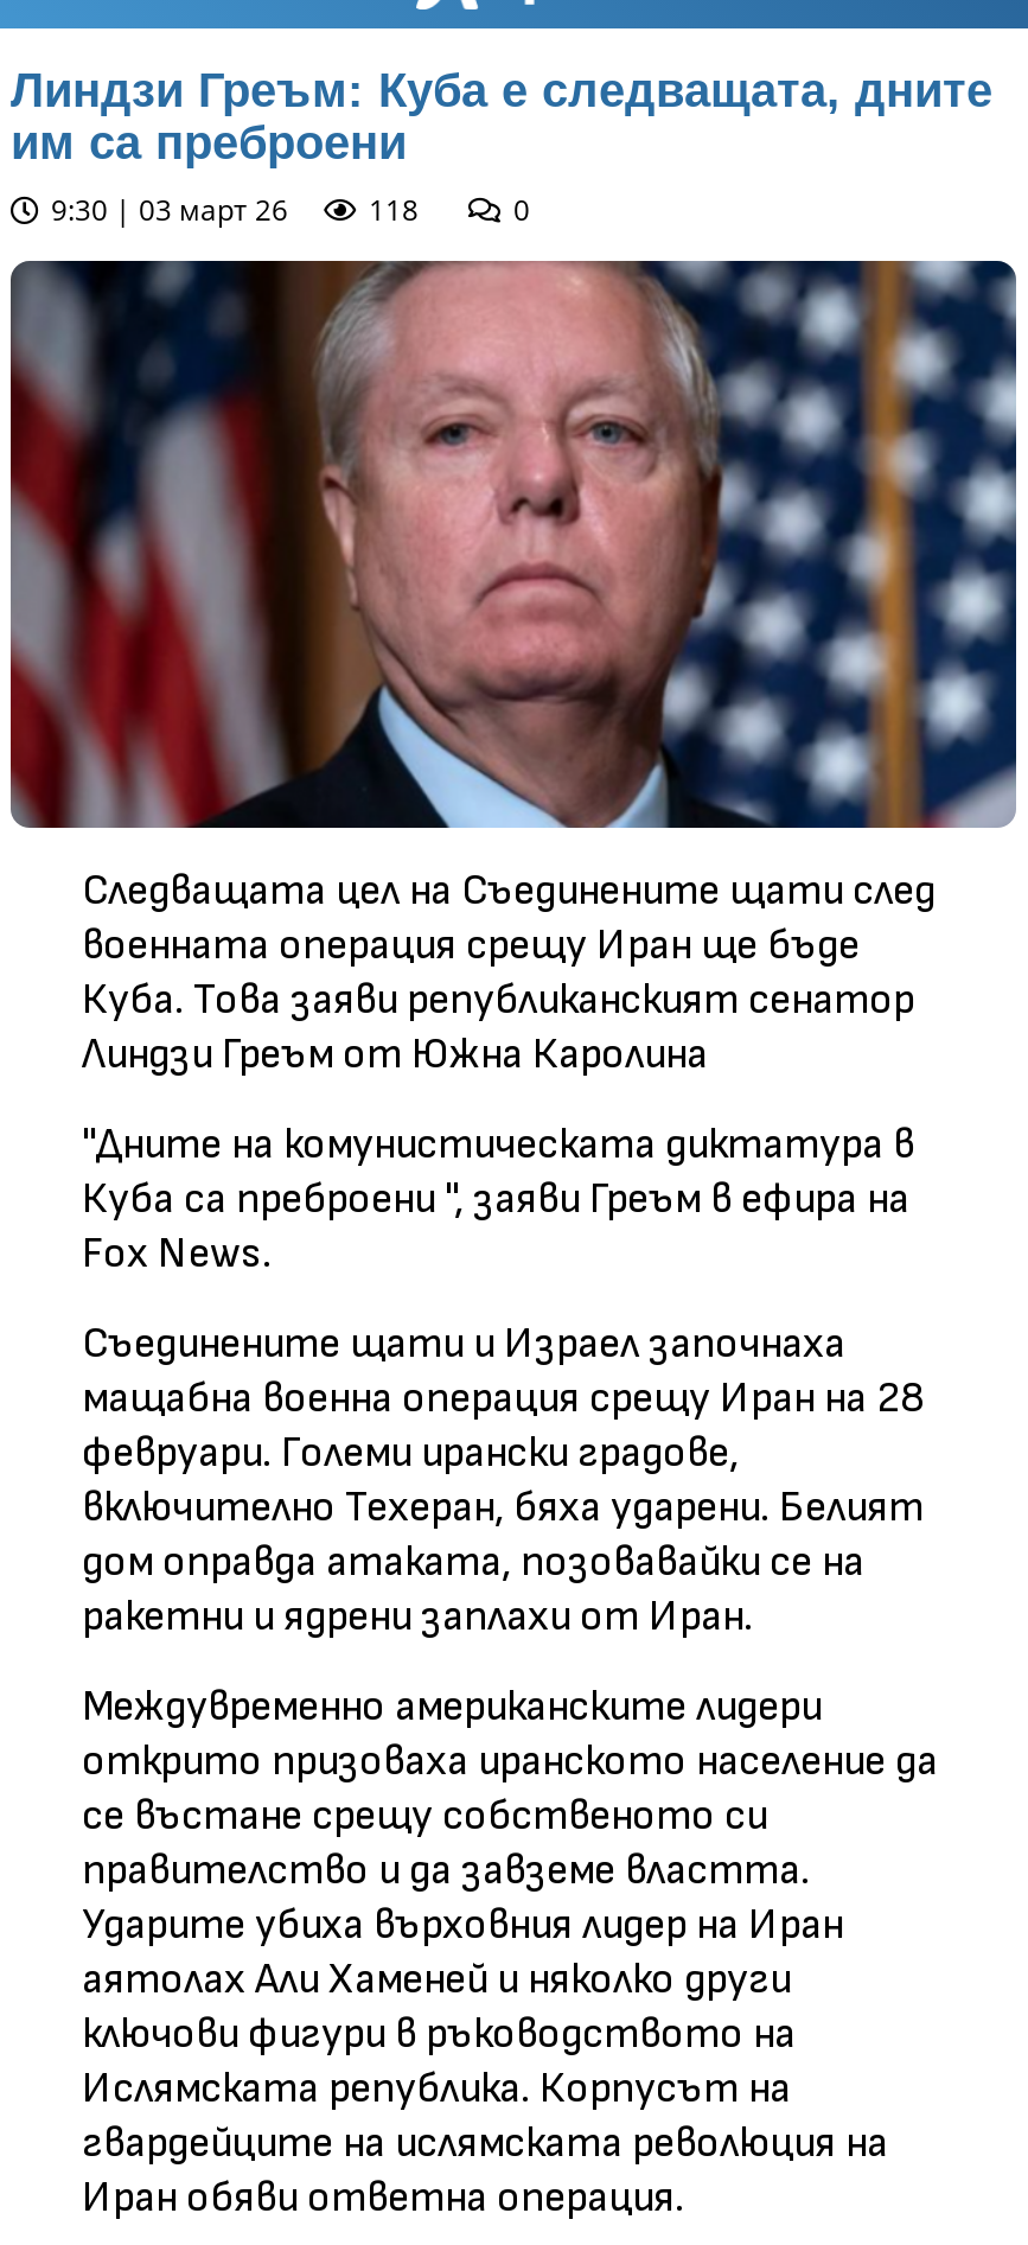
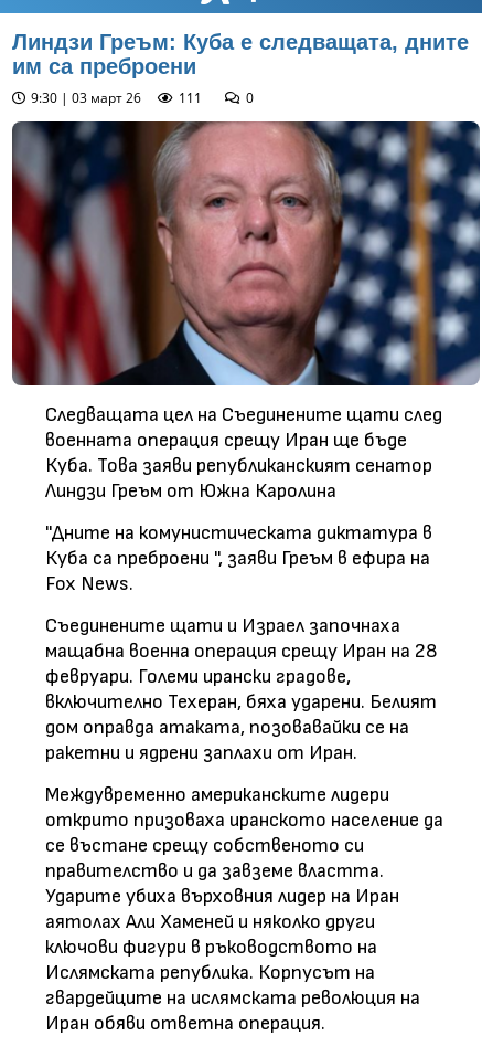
[369,190,419,230] 118 -> [179,88,202,107] 111

